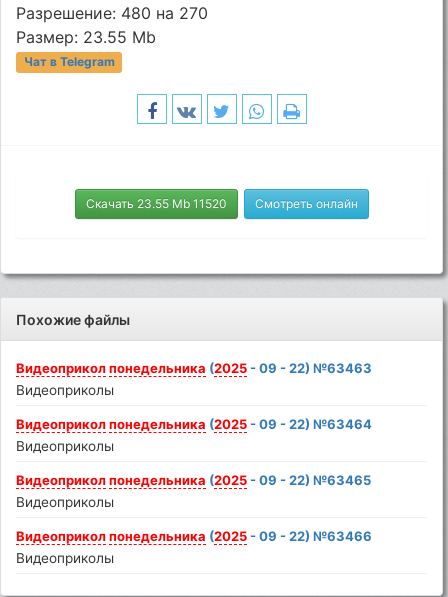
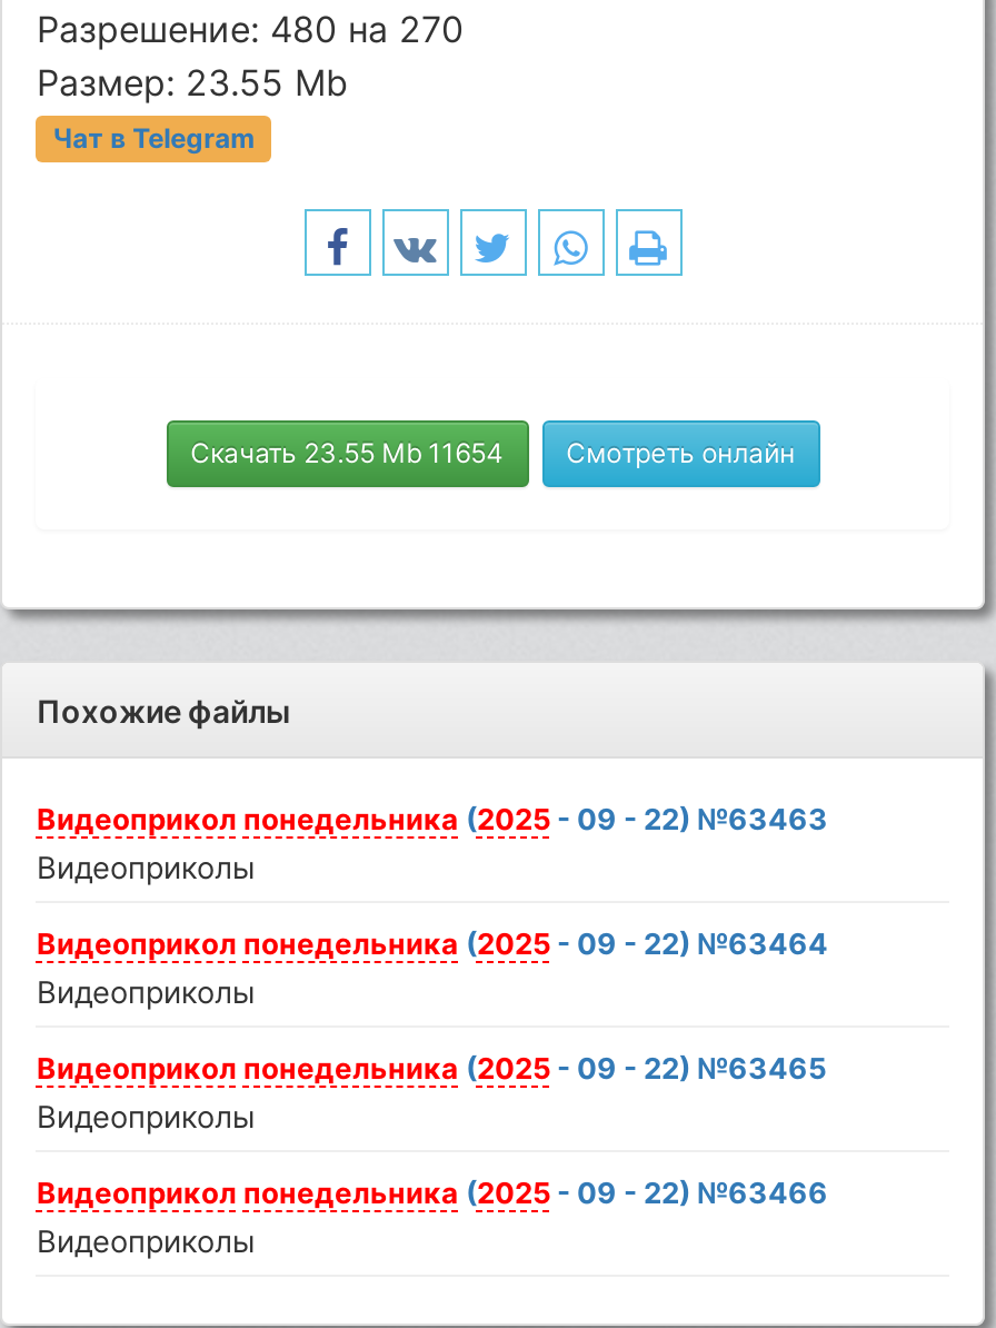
[86,196,358,211] Скачать 23.55 Mb 11520 Смотреть онлайн -> [190,435,795,468] Скачать 23.55 Mb 11654 Смотреть онлайн

